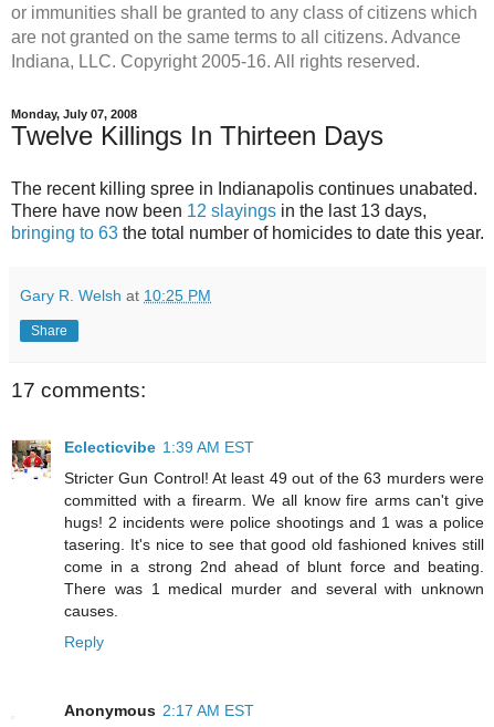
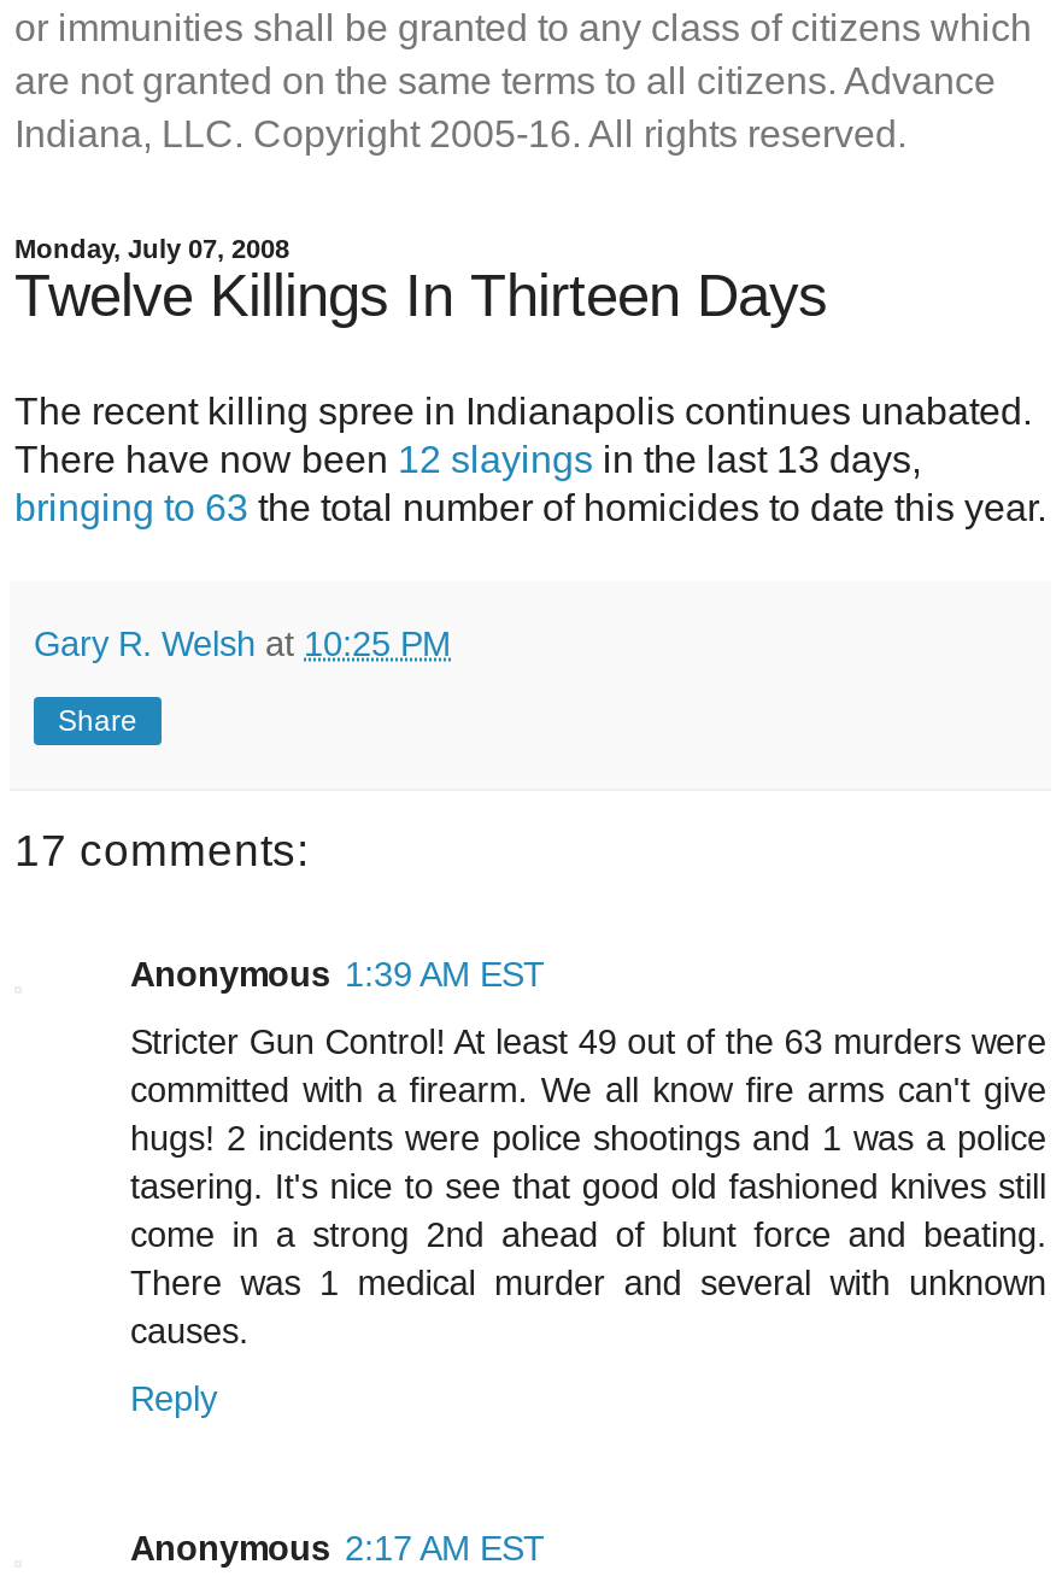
[10,439,52,480] [image] -> none
[64,438,254,456] Eclecticvibe 1:39 AM EST -> [130,955,545,994] Anonymous 1:39 AM EST

